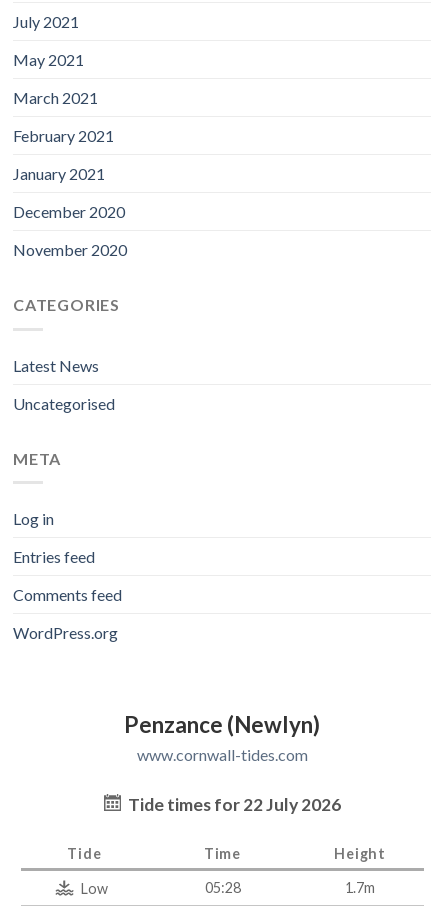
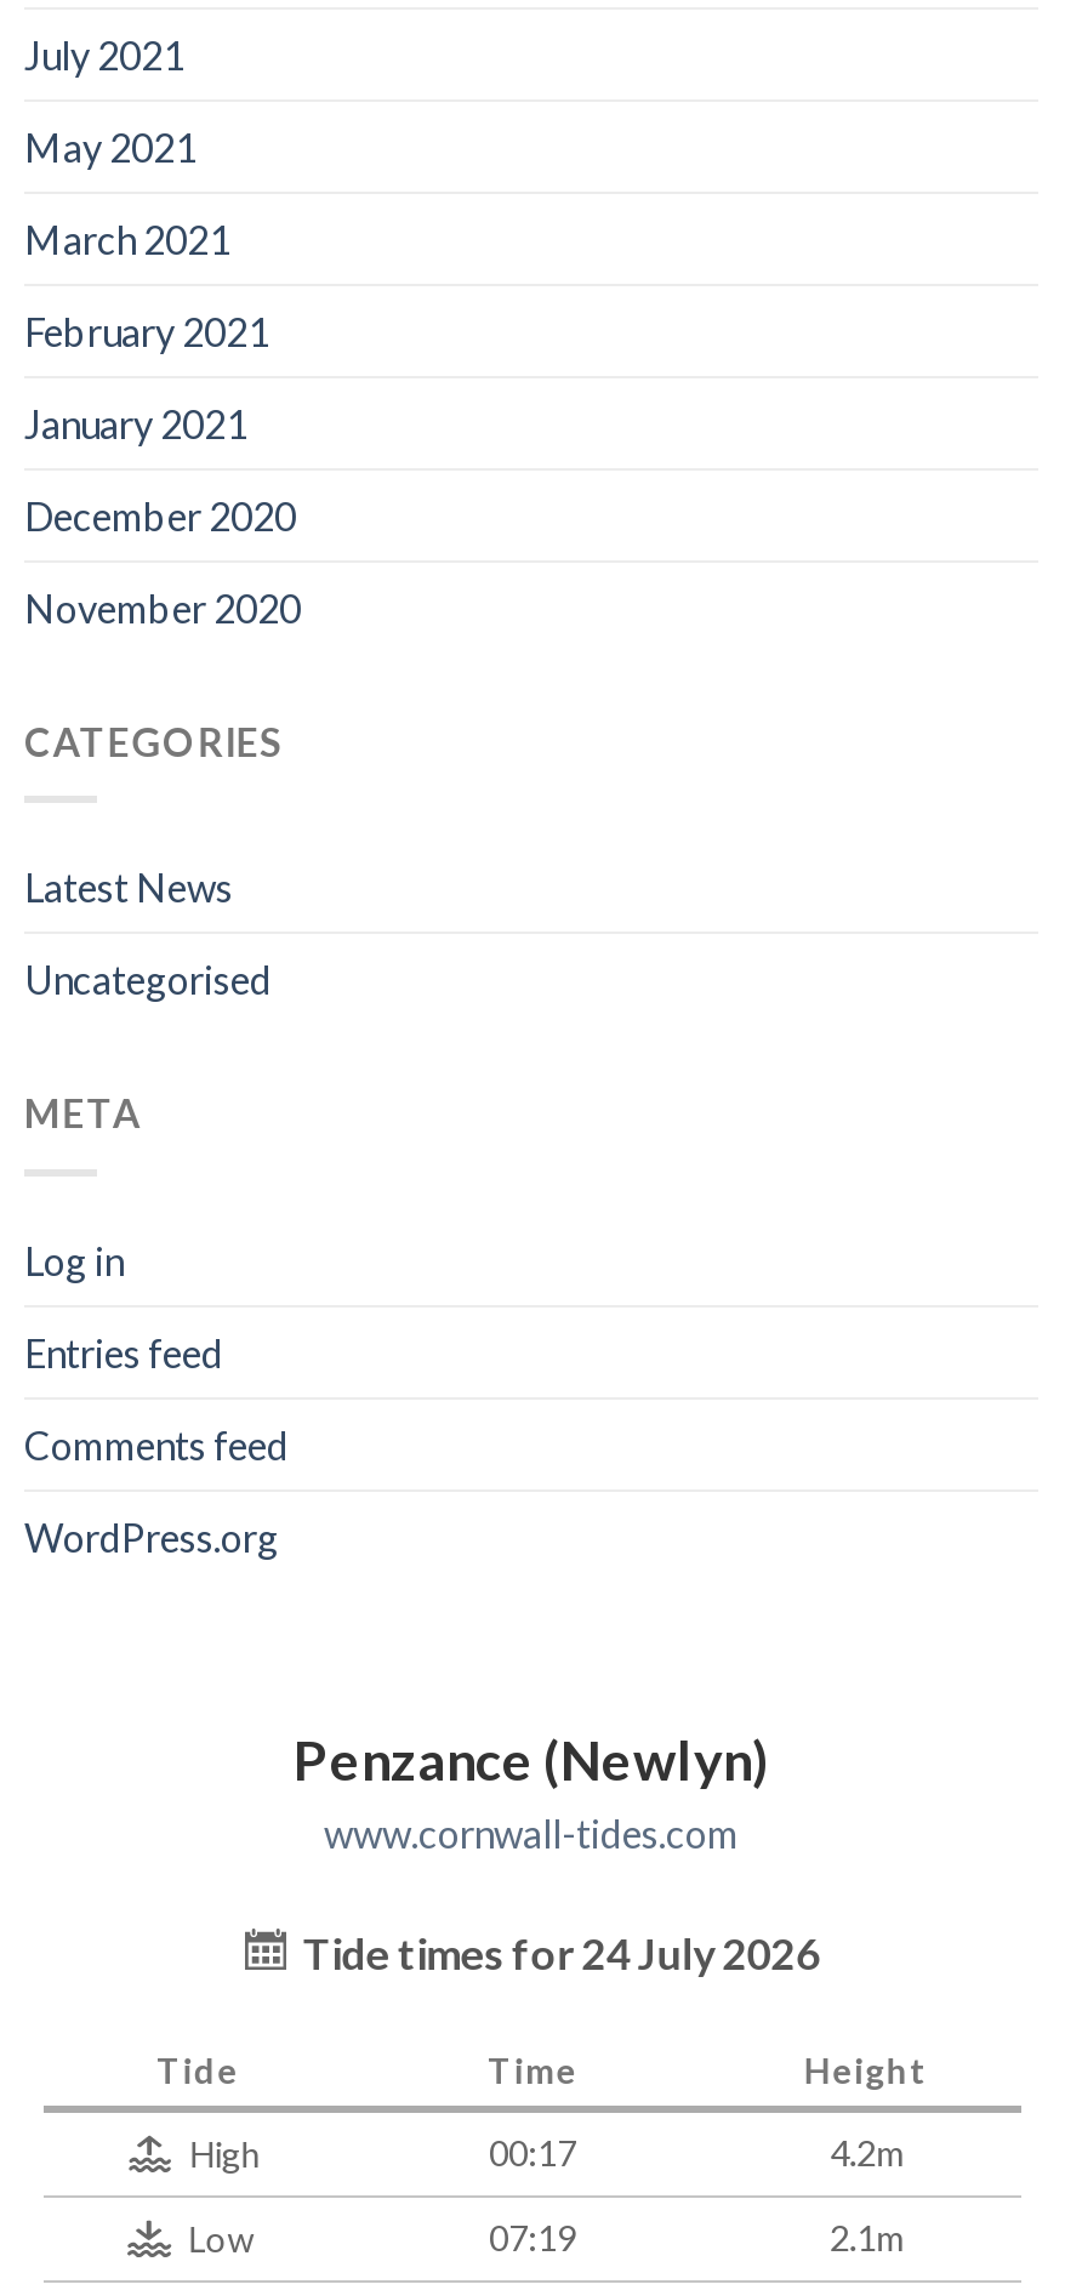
[125,794,341,815] Tide times for 22 July 2026 -> [295,1928,819,1979] Tide times for 24 July 2026
none -> [183,2133,903,2176] High | 00:17 | 4.2m
[204,879,375,896] 05:28 | 1.7m -> [489,2218,903,2259] 07:19 | 2.1m

